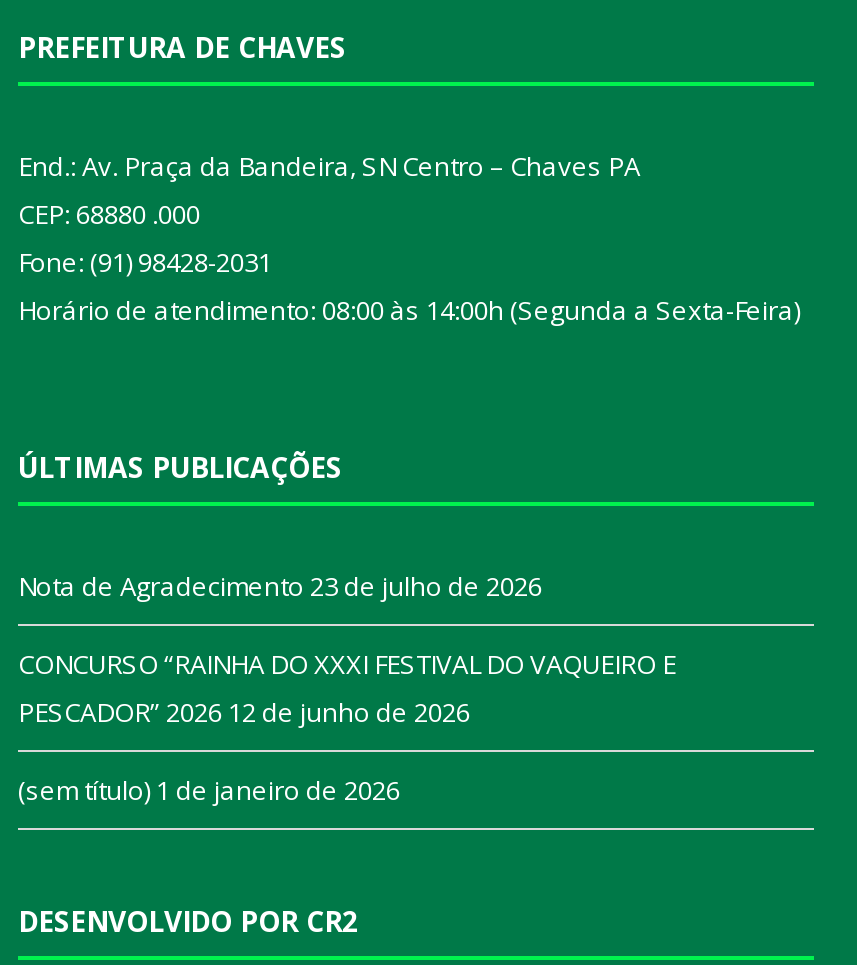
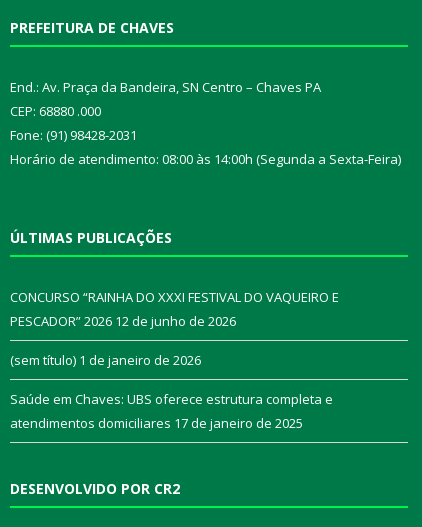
[18,569,542,605] Nota de Agradecimento 23 de julho de 2026 -> none
moved [18,647,676,809] -> [10,288,339,369]: CONCURSO “RAINHA DO XXXI FESTIVAL DO VAQUEIRO E | PESCADOR” 2026 12 de junho de 2026 | (sem título) 1 de janeiro de 2026
none -> [10,390,333,432] Saúde em Chaves: UBS oferece estrutura completa e | atendimentos domiciliares 17 de janeiro de 2025

